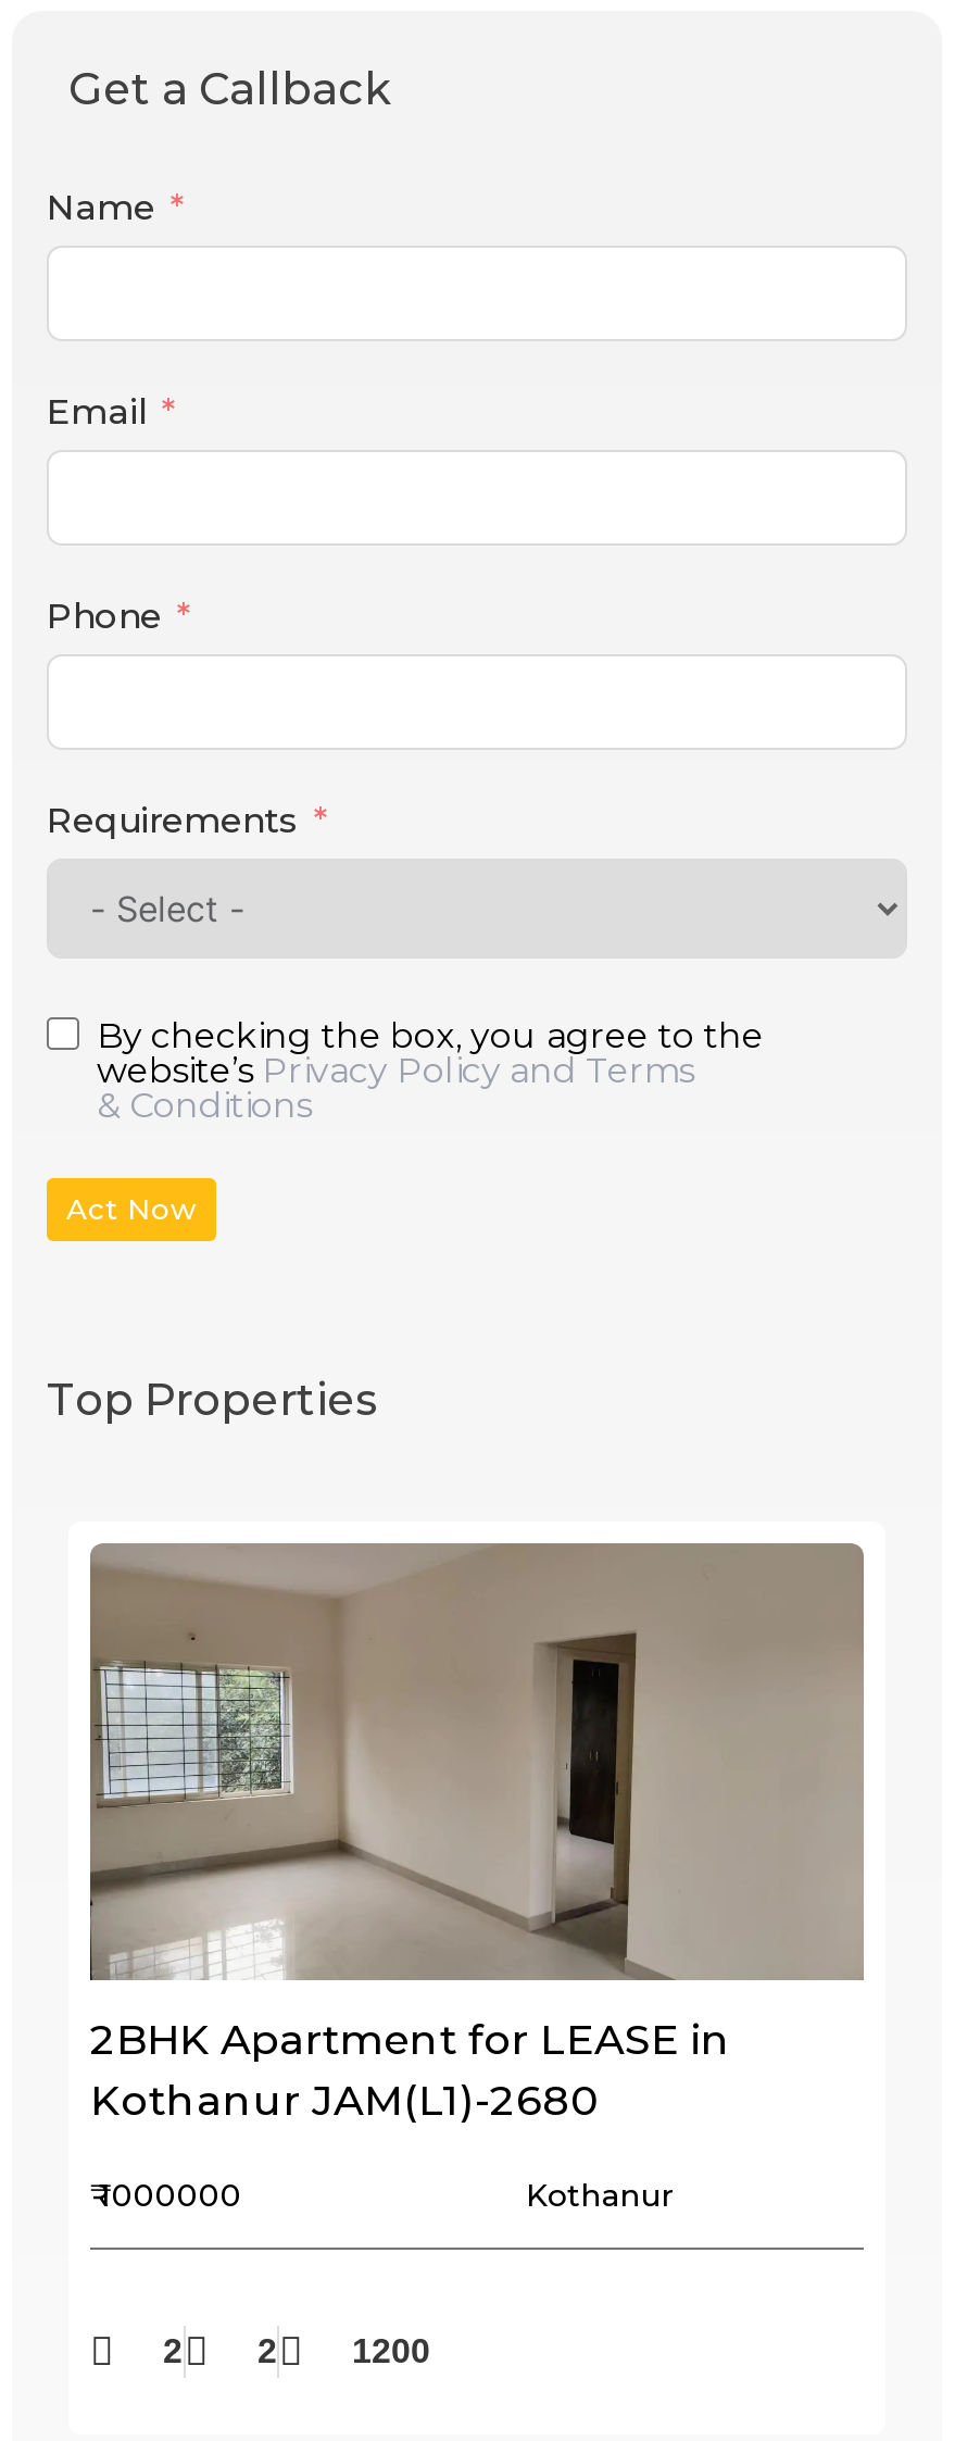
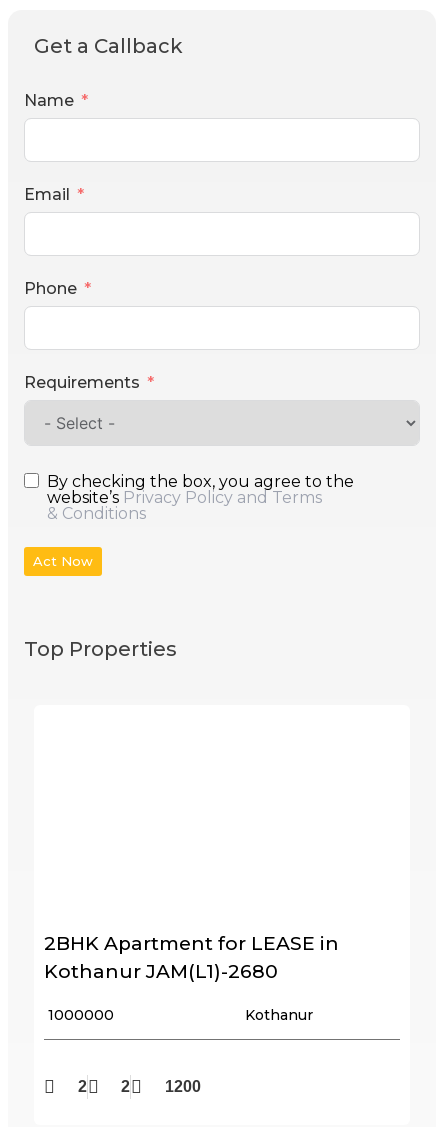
[88,1541,866,1982] [image] -> none

